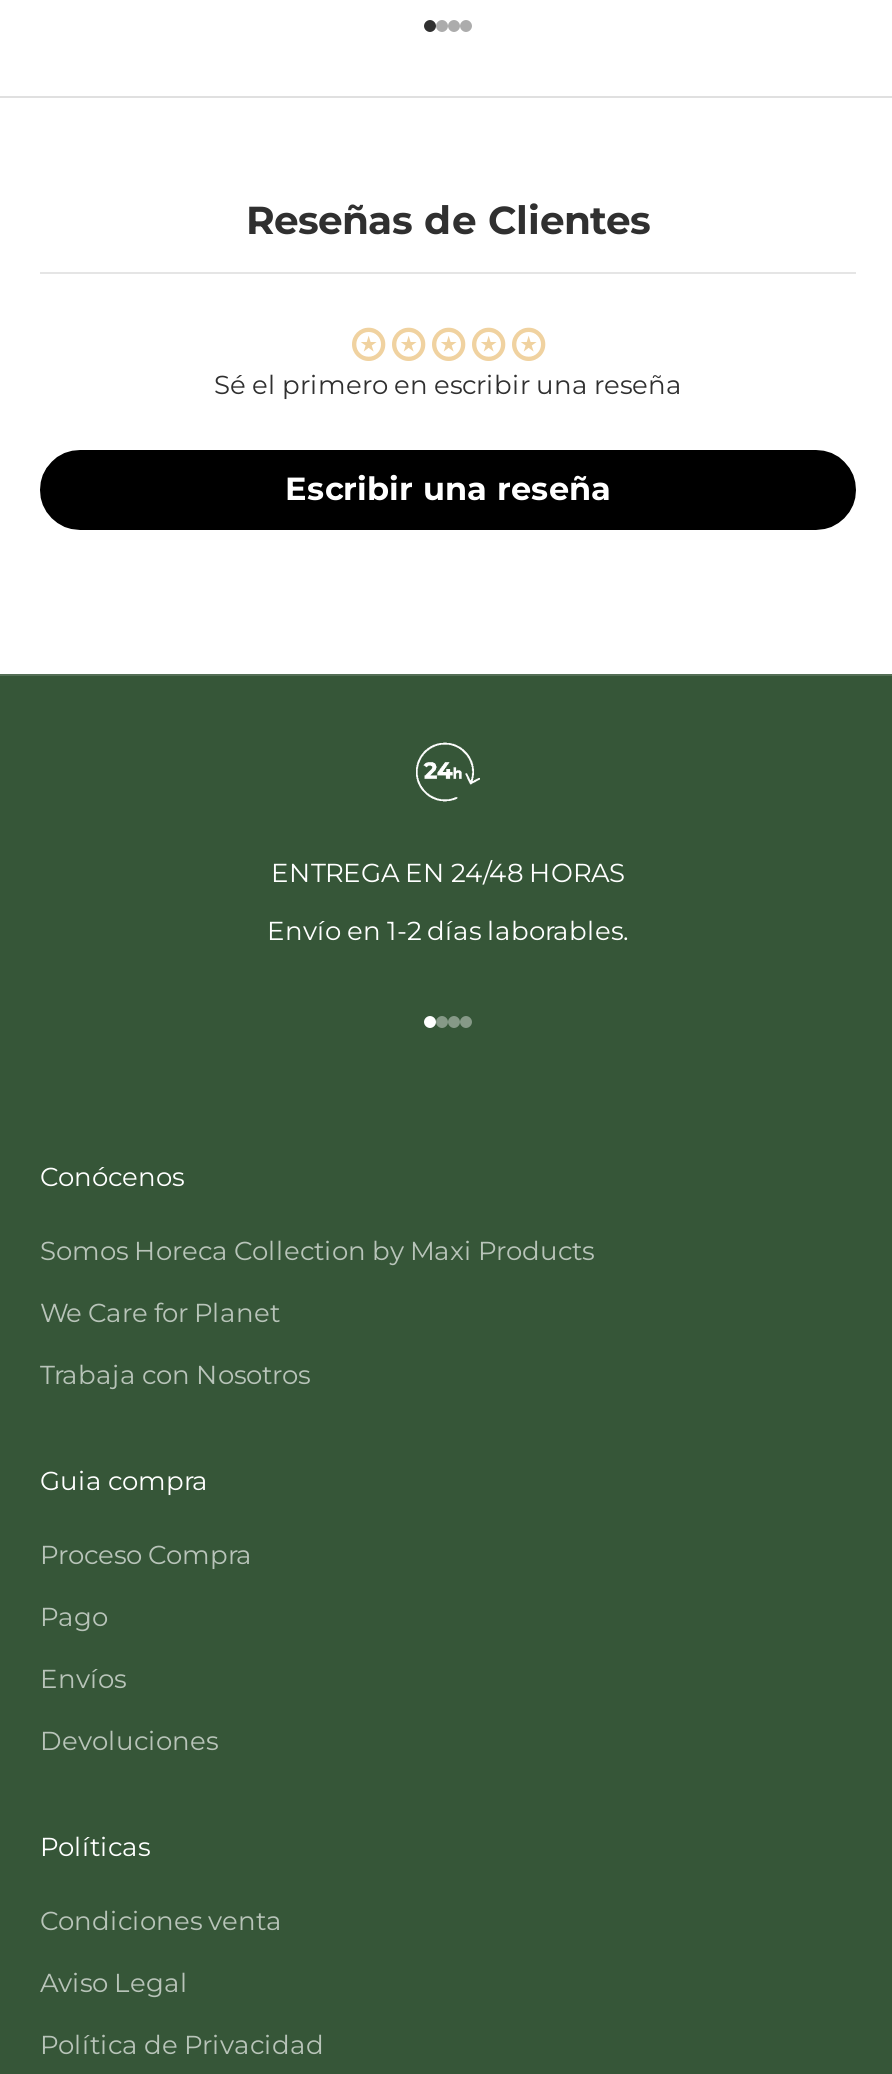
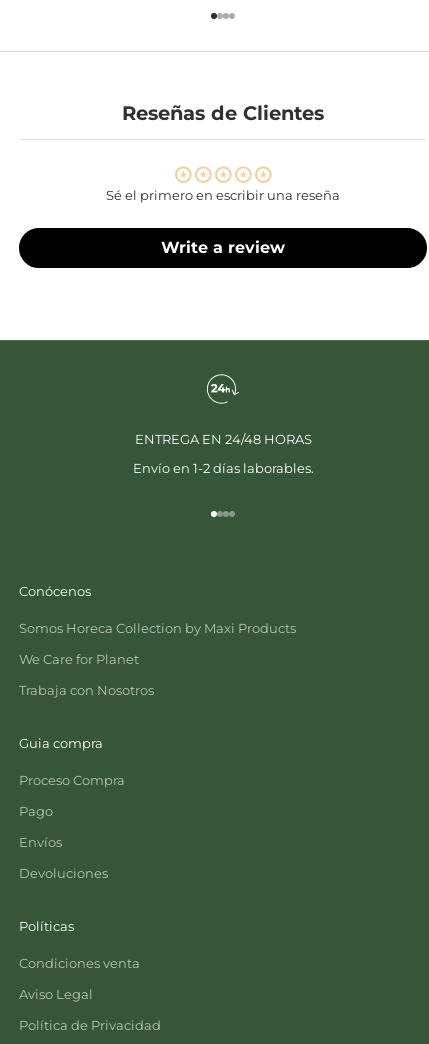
[285,470,611,508] Escribir una reseña -> [161,238,285,257] Write a review

